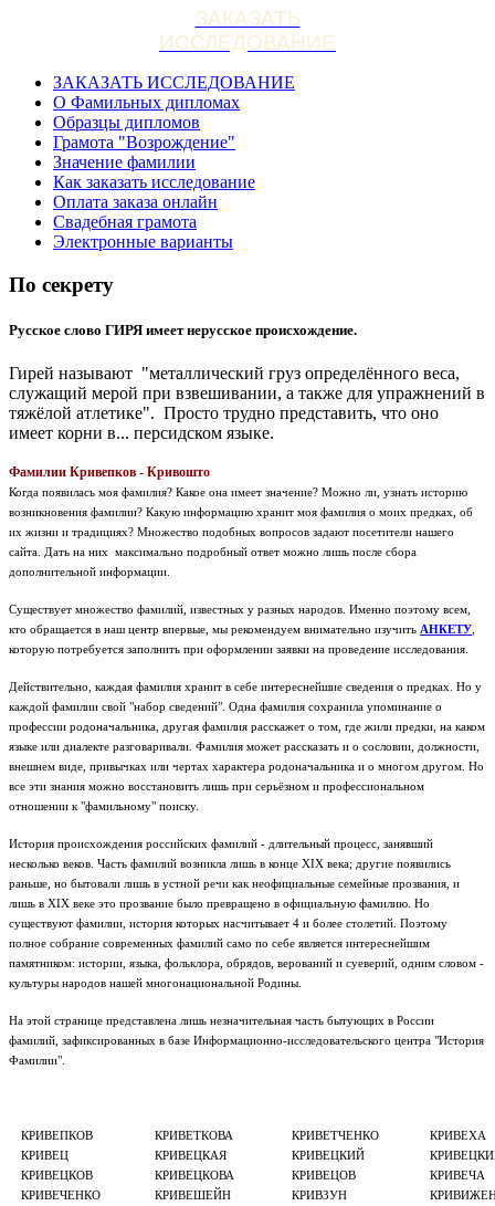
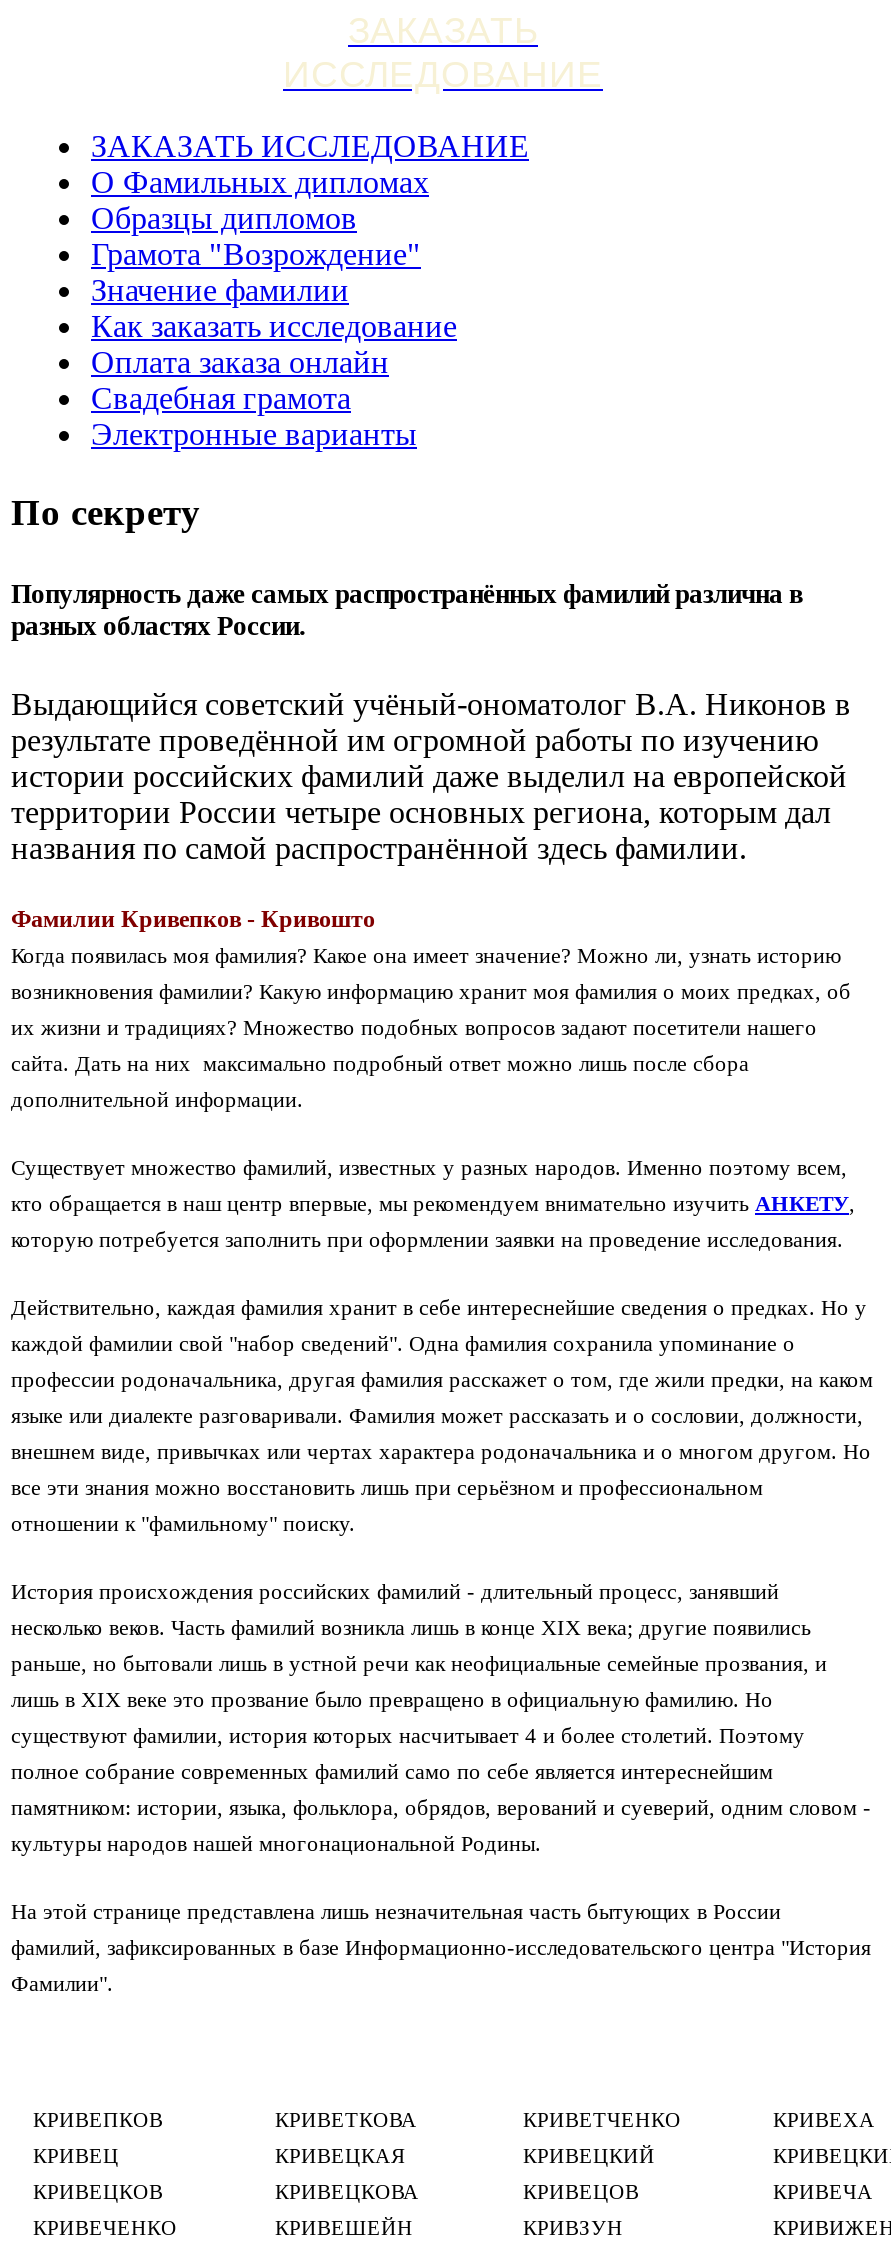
[9,322,357,338] Русское слово ГИРЯ имеет нерусское происхождение. -> [11,579,803,641] Популярность даже самых распространённых фамилий различна в | разных областях России.
[9,364,485,442] Гирей называют "металлический груз определённого веса, | служащий мерой при взвешивании, а также для упражнений в | тяжёлой атлетике". Просто трудно представить, что оно | имеет корни в... персидском языке. -> [11,687,851,865] Выдающийся советский учёный-ономатолог В.А. Никонов в | результате проведённой им огромной работы по изучению | истории российских фамилий даже выделил на европейской | территории России четыре основных региона, которым дал | названия по самой распространённой здесь фамилии.

